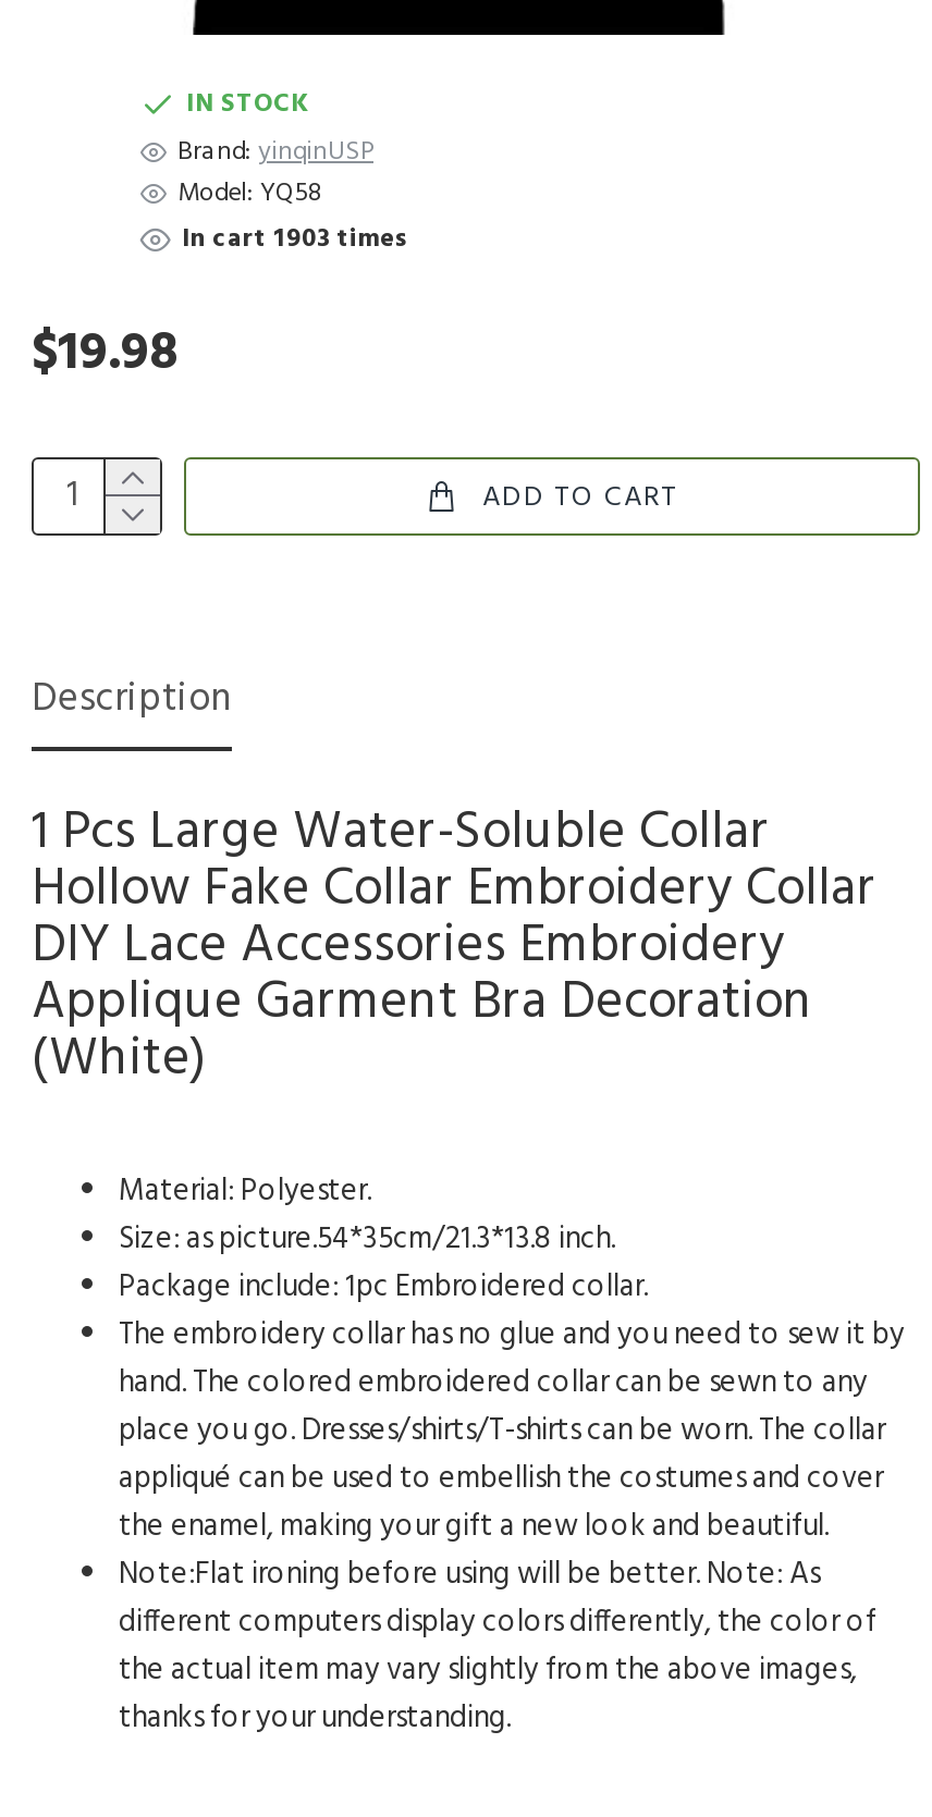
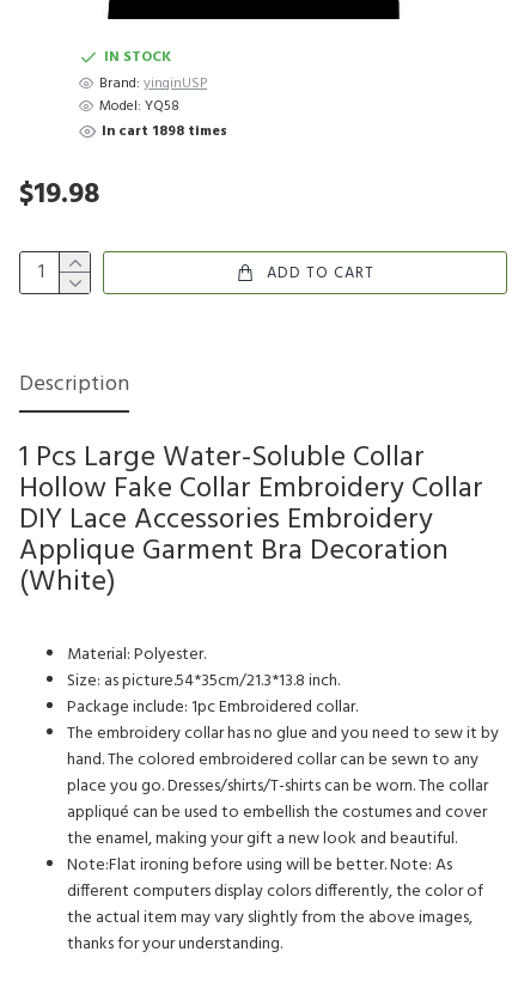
[182,217,408,260] In cart 1903 times -> [102,119,227,143] In cart 1898 times

